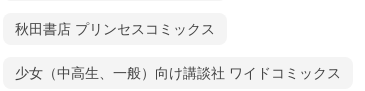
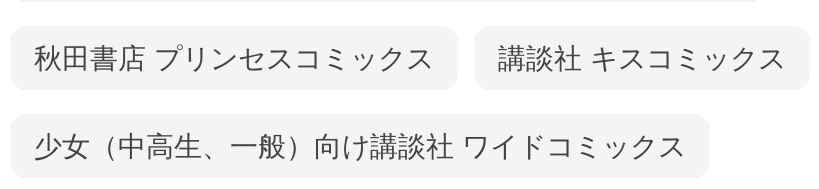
none -> [498,42,786,74] 講談社 キスコミックス

